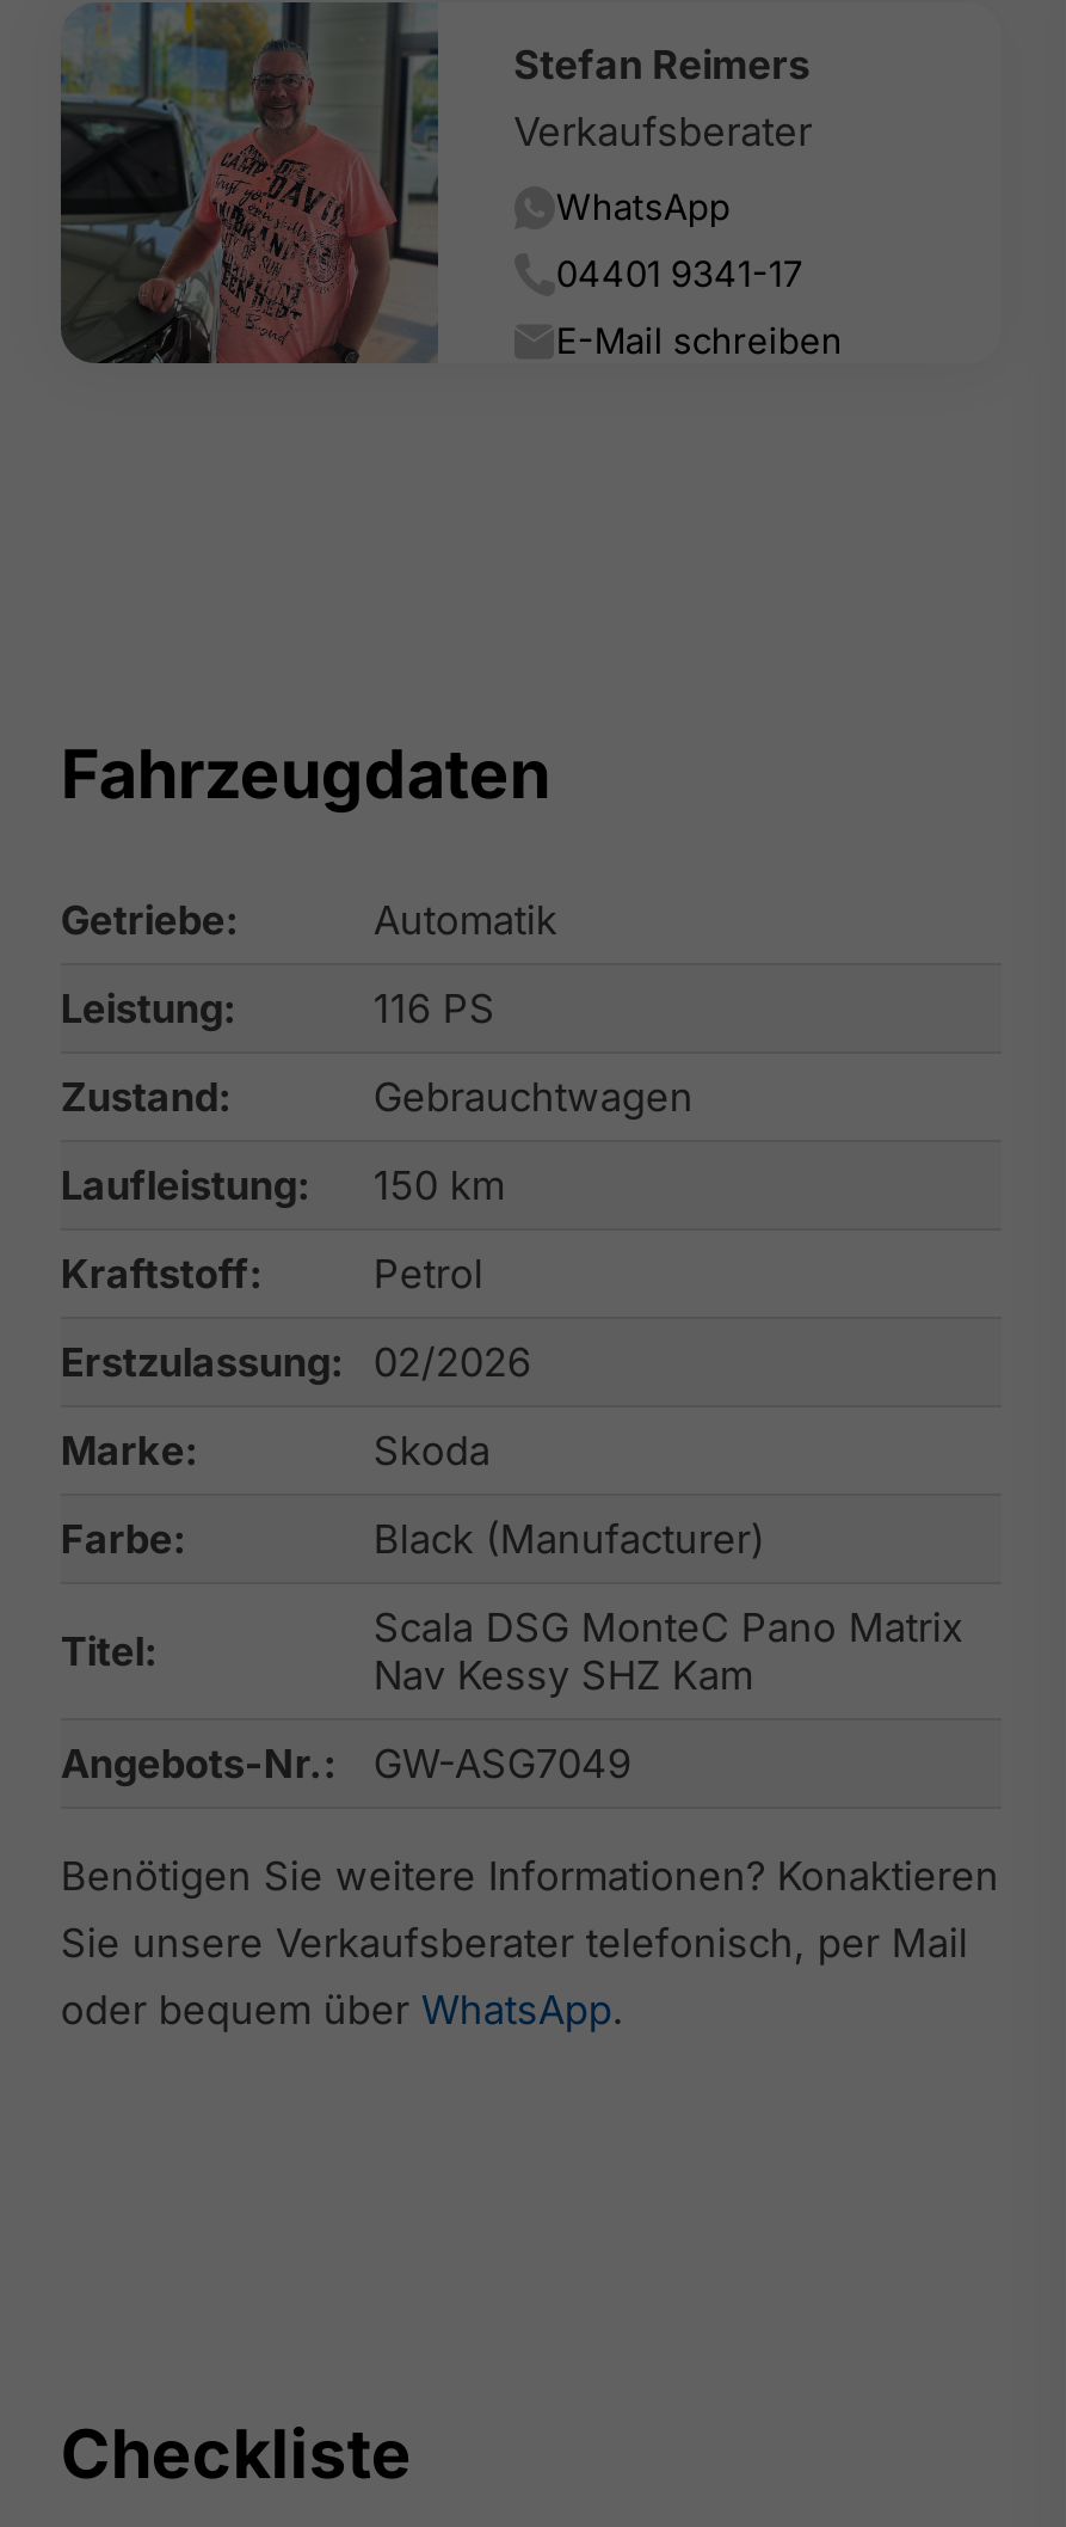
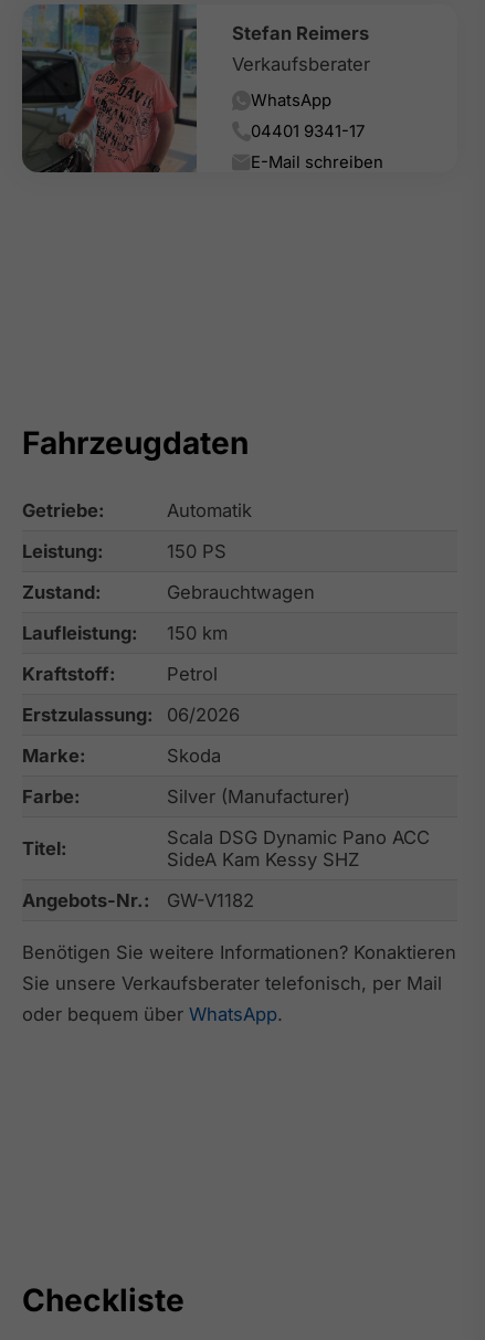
[373,985,495,1033] 116 PS -> [167,540,226,562] 150 PS
[61,1339,531,1386] Erstzulassung: 02/2026 -> [22,703,240,726] Erstzulassung: 06/2026
[373,1515,765,1563] Black (Manufacturer) -> [167,785,350,807] Silver (Manufacturer)
[373,1604,963,1699] Scala DSG MonteC Pano Matrix | Nav Kessy SHZ Kam -> [167,826,430,870] Scala DSG Dynamic Pano ACC | SideA Kam Kessy SHZ
[61,1740,631,1788] Angebots-Nr.: GW-ASG7049 -> [22,889,254,911] Angebots-Nr.: GW-V1182

